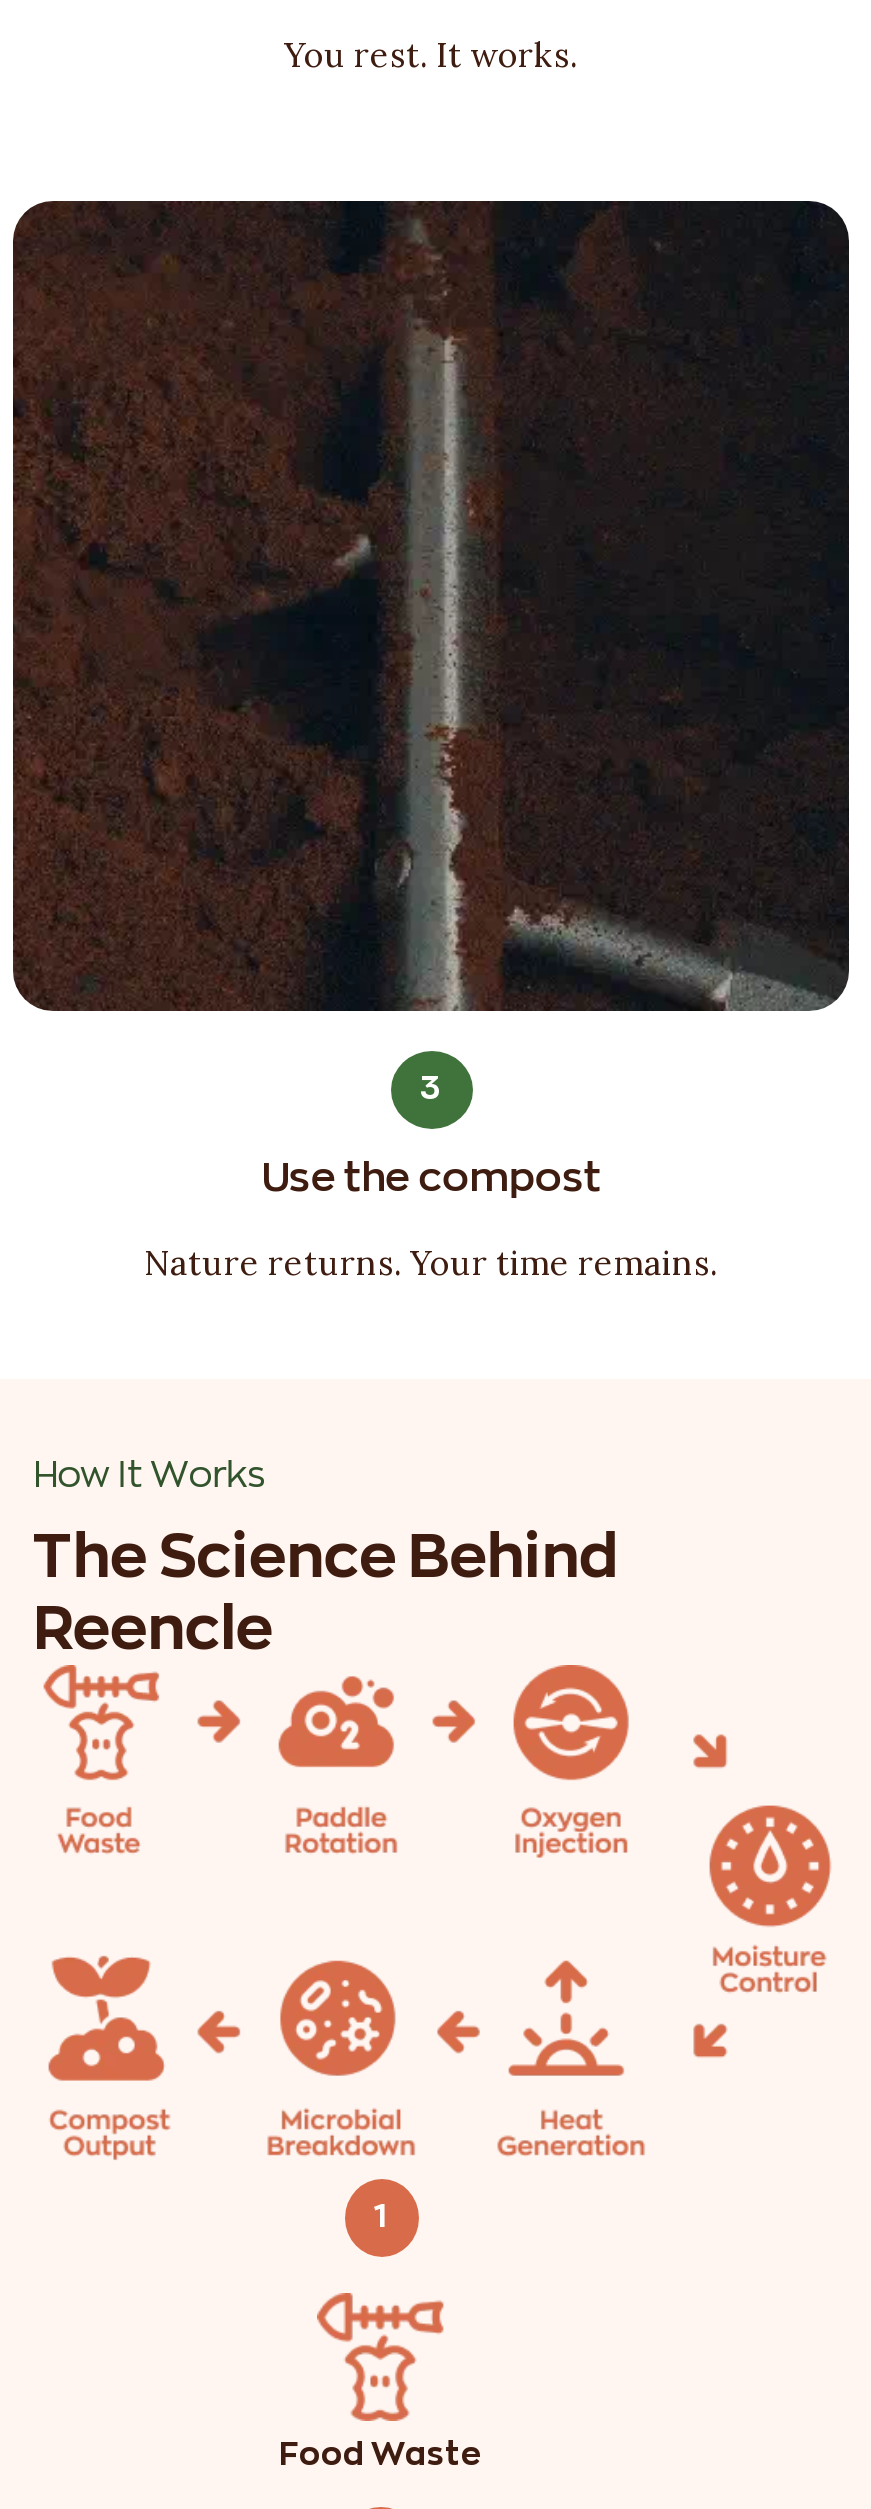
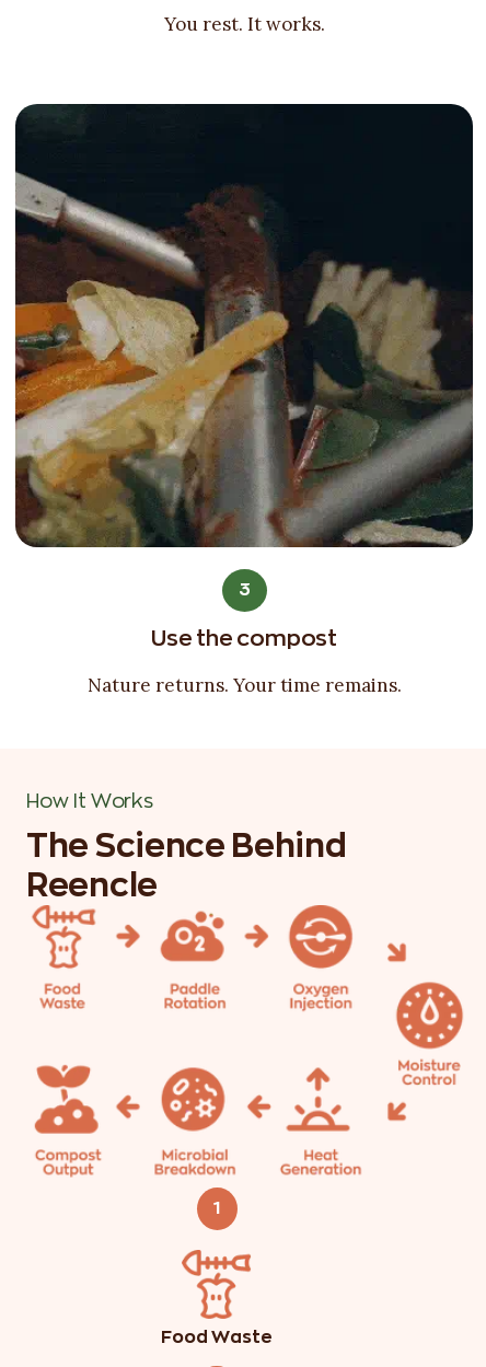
[11,201,849,1013] [image] -> [14,104,473,547] [image]

